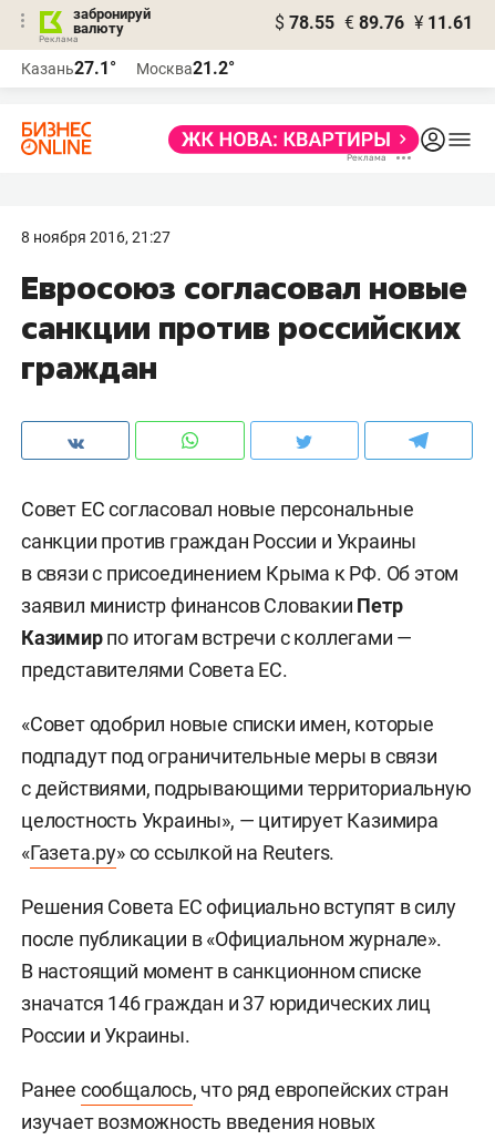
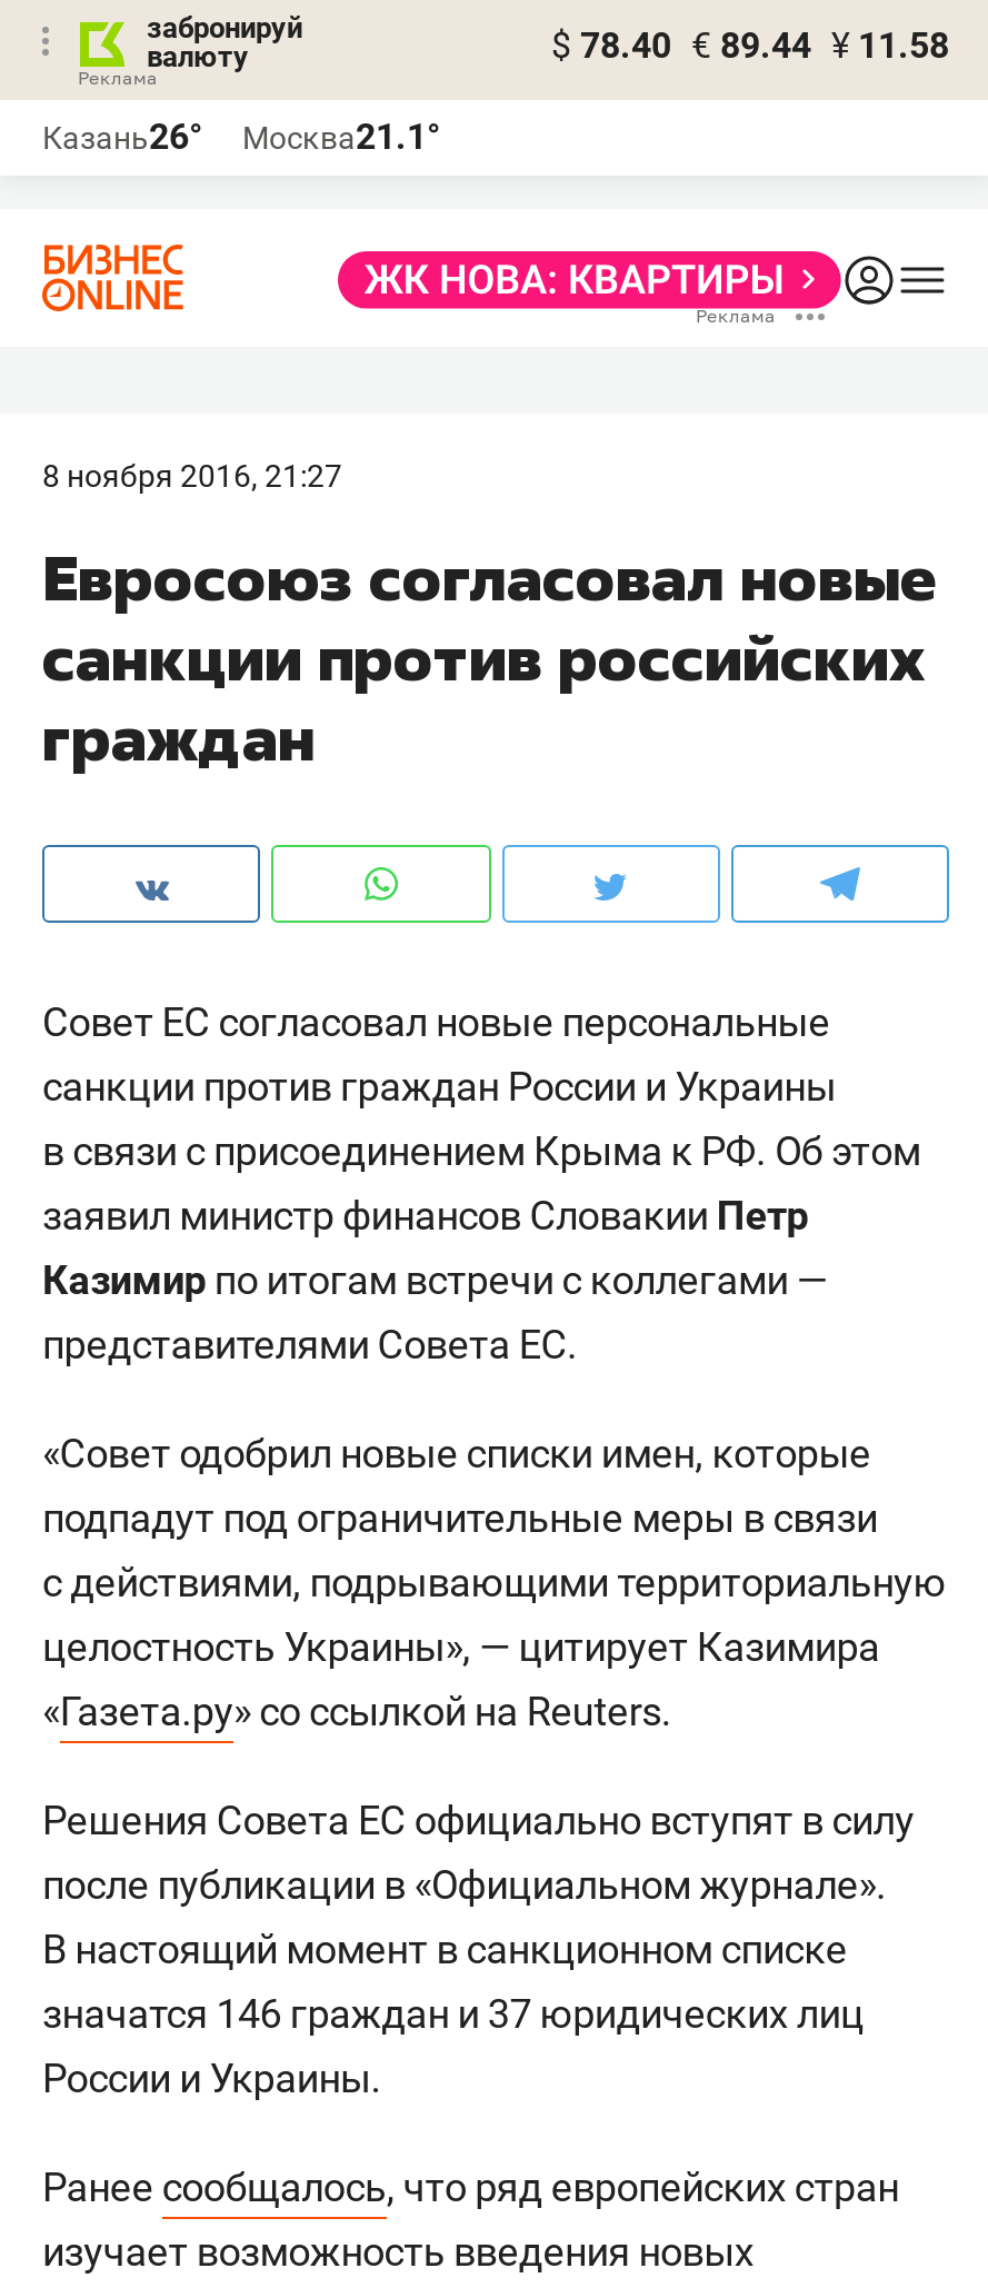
[275,12,473,33] $ 78.55 € 89.76 ¥ 11.61 -> [551,24,949,67] $ 78.40 € 89.44 ¥ 11.58
[21,58,116,79] Казань27.1° -> [42,116,202,158] Казань26°
[136,58,235,79] Москва21.2° -> [242,116,440,158] Москва21.1°

